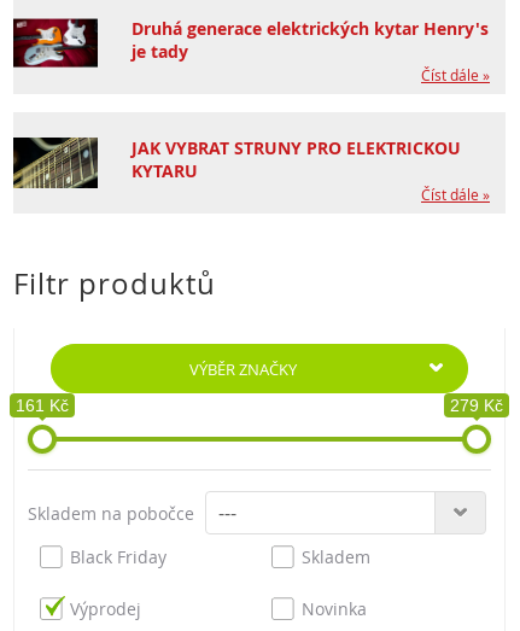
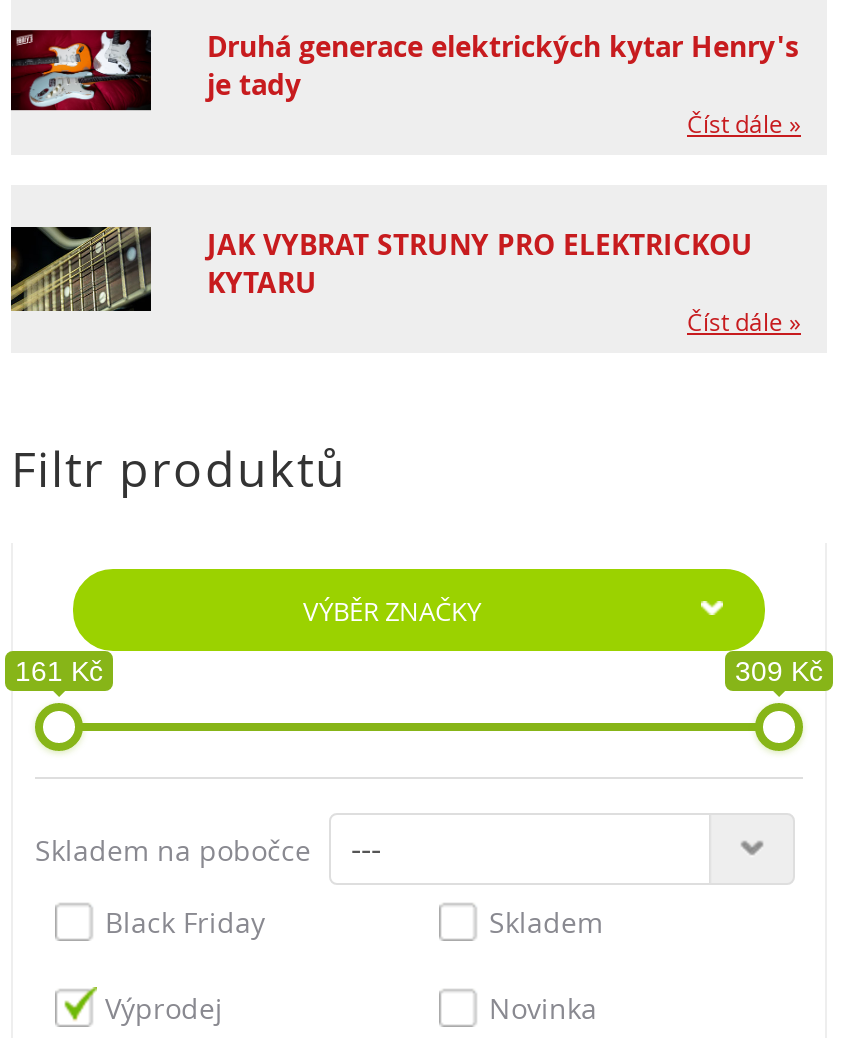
[450,395,503,414] 279 Kč -> [735,654,823,686] 309 Kč

